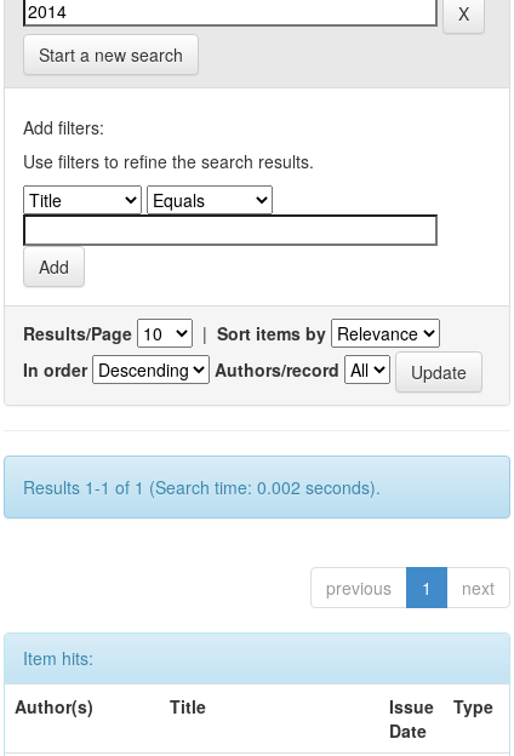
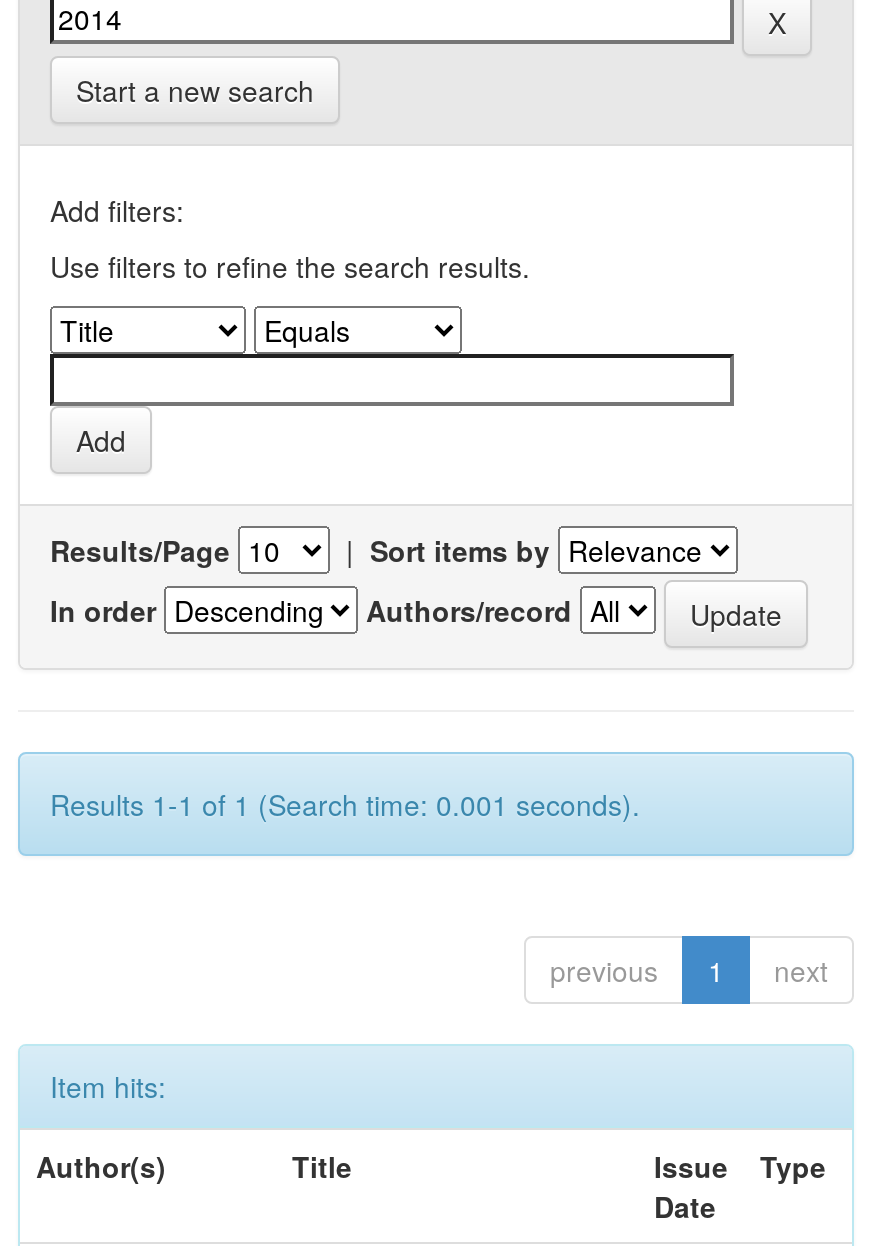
[23,475,381,499] Results 1-1 of 1 (Search time: 0.002 seconds). -> [50,784,640,824] Results 1-1 of 1 (Search time: 0.001 seconds).

